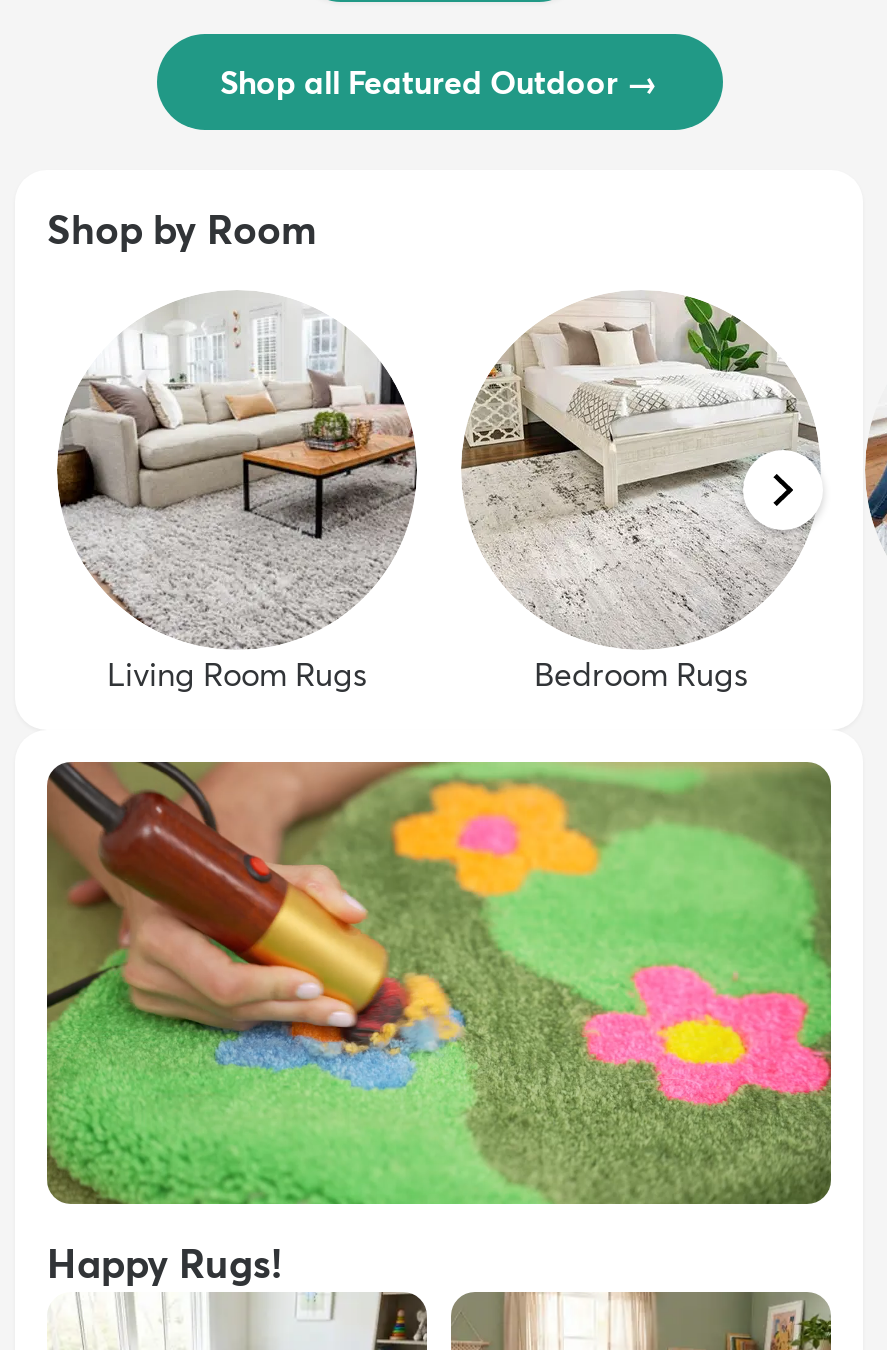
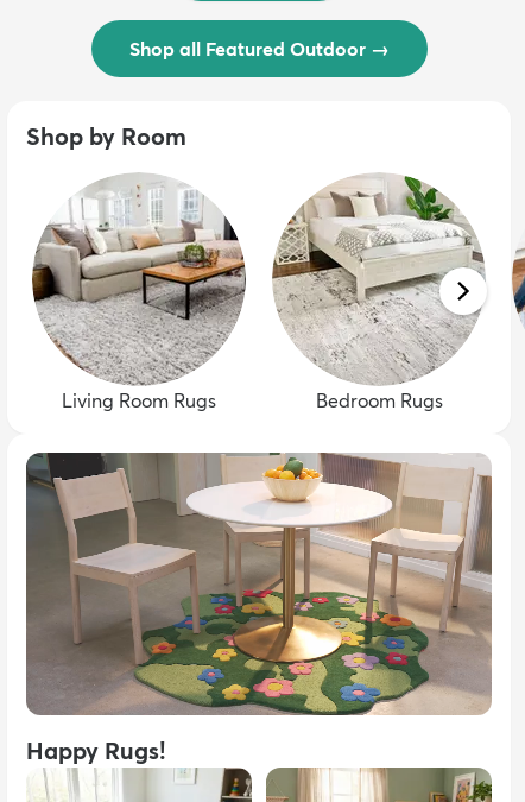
[47,760,831,1206] [image] -> [26,451,492,716] [image]

